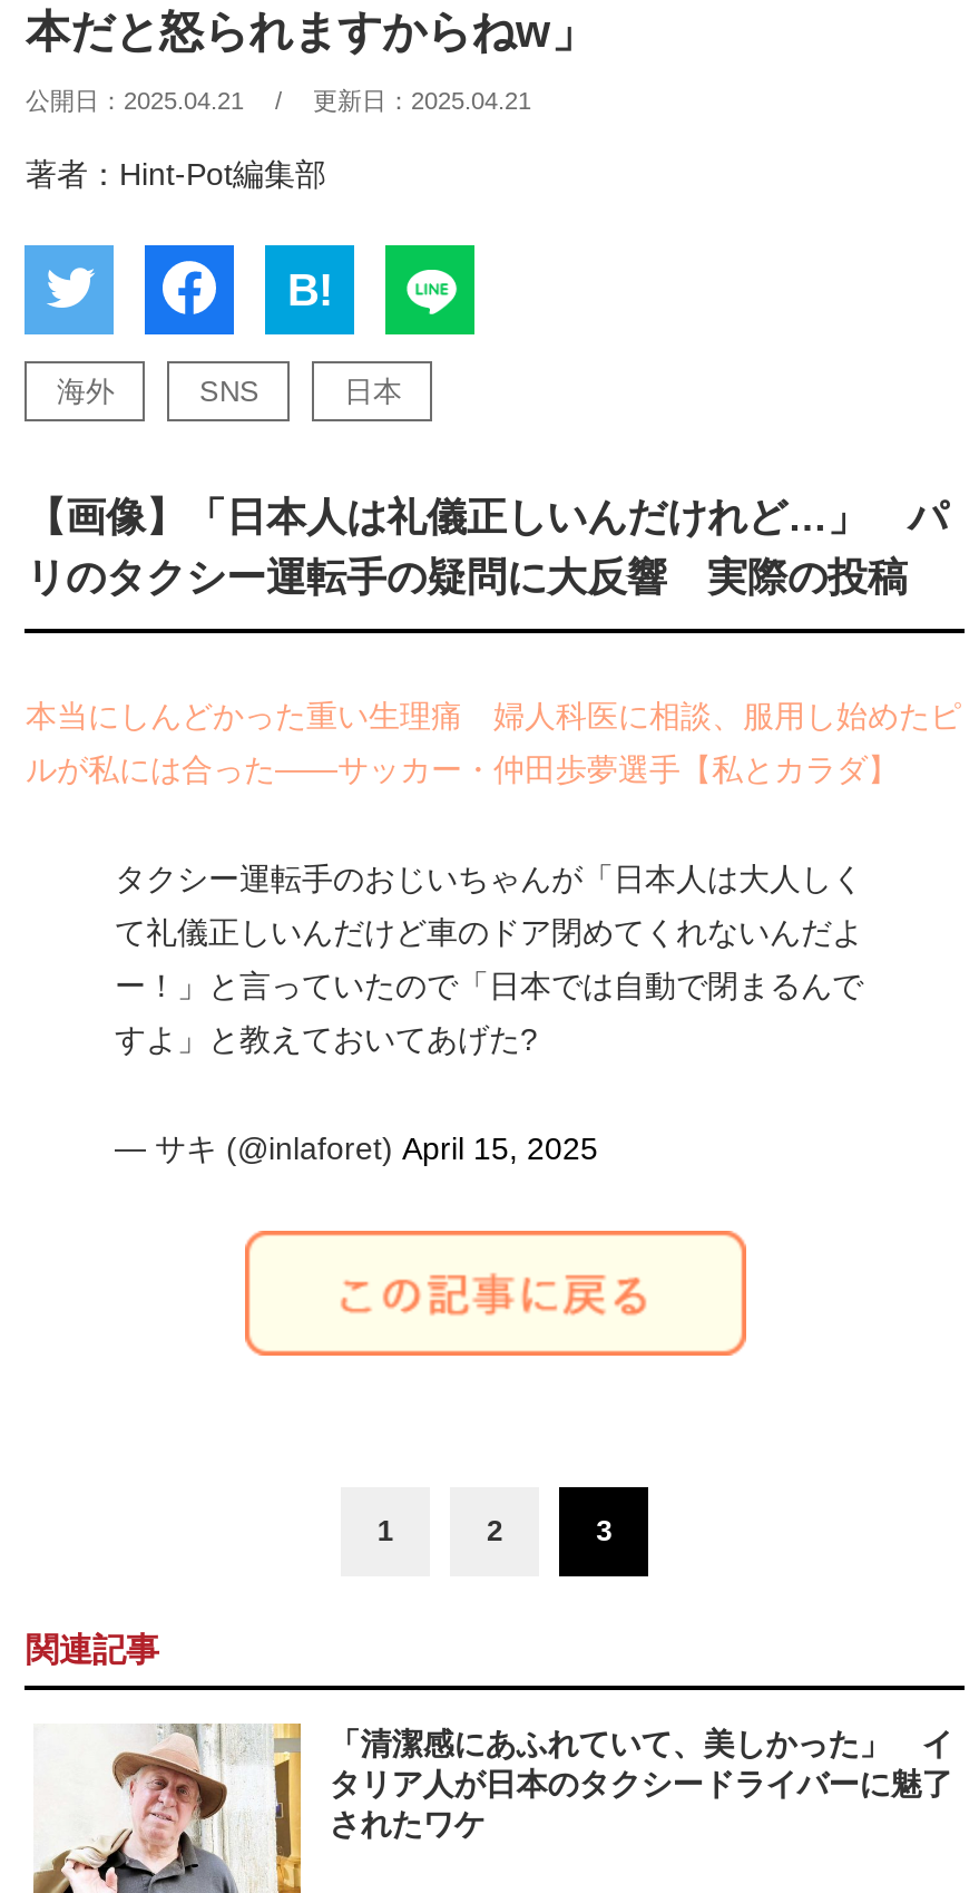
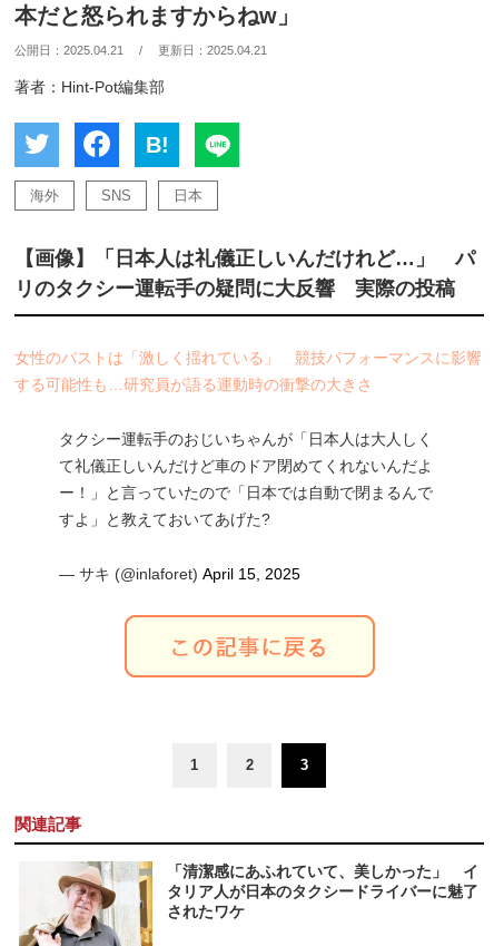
[25,698,961,734] 本当にしんどかった重い生理痛 婦人科医に相談、服用し始めたピ -> [15,349,482,367] 女性のバストは「激しく揺れている」 競技パフォーマンスに影響
[25,751,899,787] ルが私には合った――サッカー・仲田歩夢選手【私とカラダ】 -> [15,376,373,393] する可能性も…研究員が語る運動時の衝撃の大きさ

